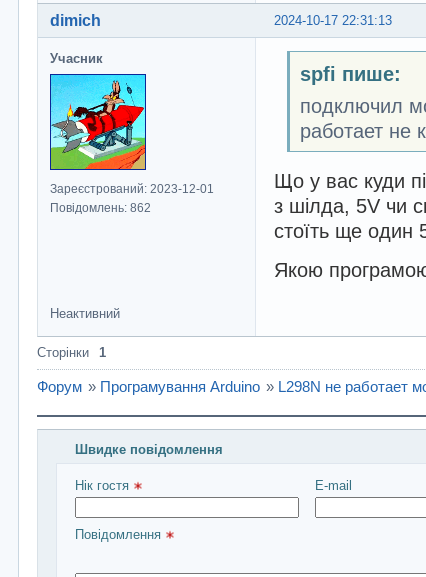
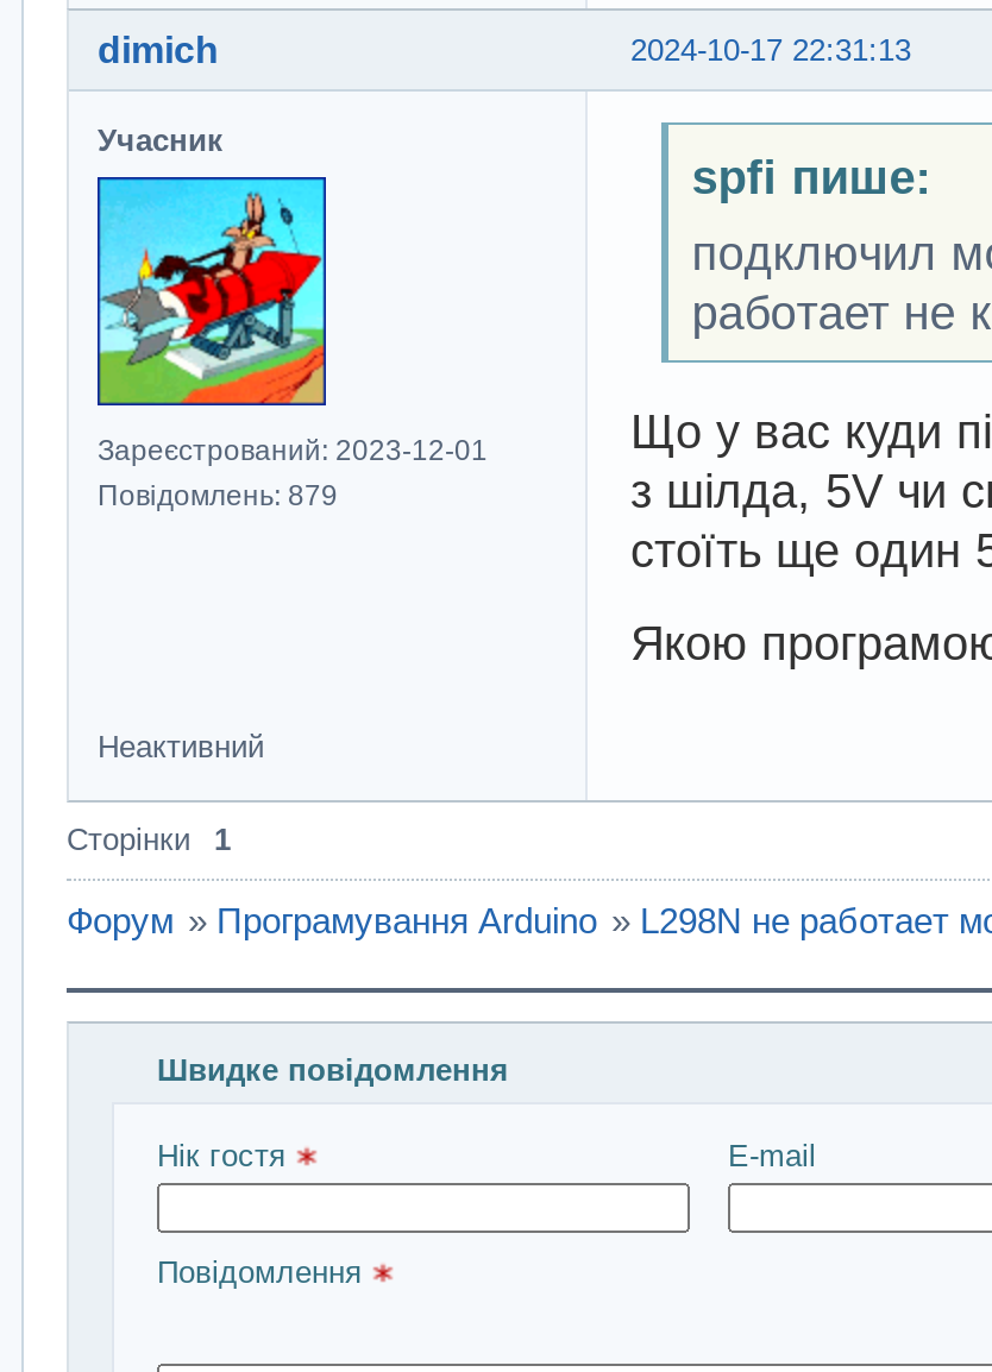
[50,201,151,215] Повідомлень: 862 -> [98,478,338,511] Повідомлень: 879

